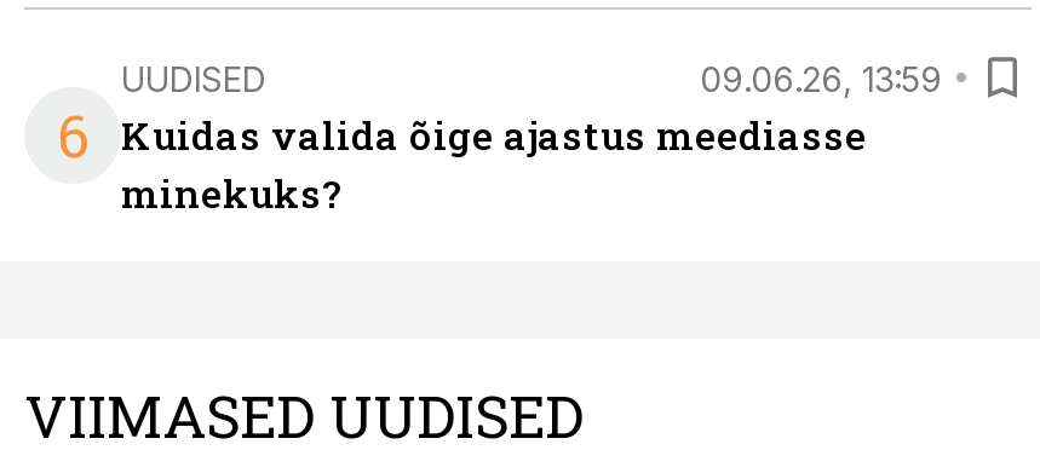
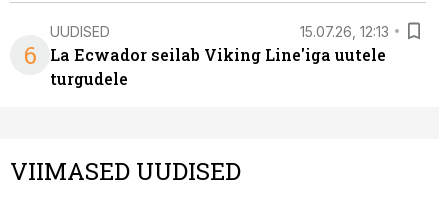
[121,57,942,218] 09.06.26, 13:59 | Kuidas valida õige ajastus meediasse | minekuks? -> [50,22,389,89] 15.07.26, 12:13 | La Ecwador seilab Viking Line'iga uutele | turgudele

